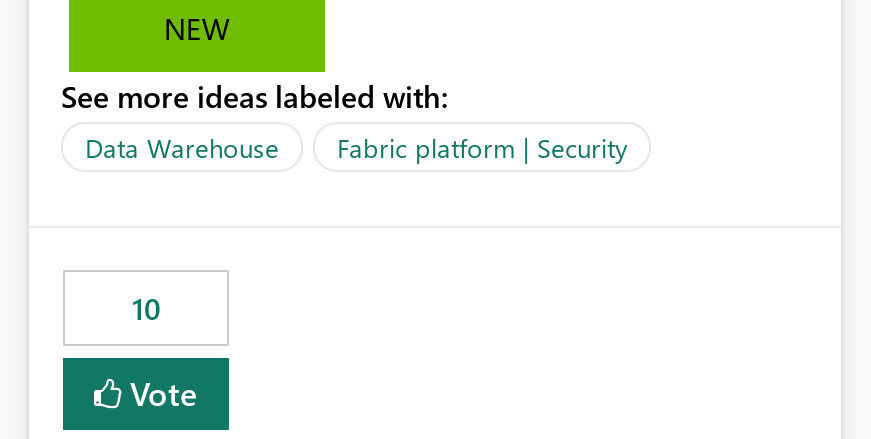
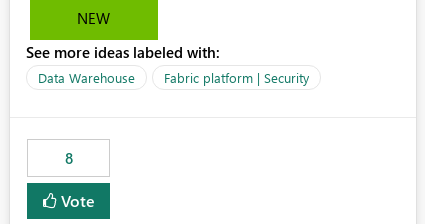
[132,289,160,329] 10 -> [64,148,72,168] 8

